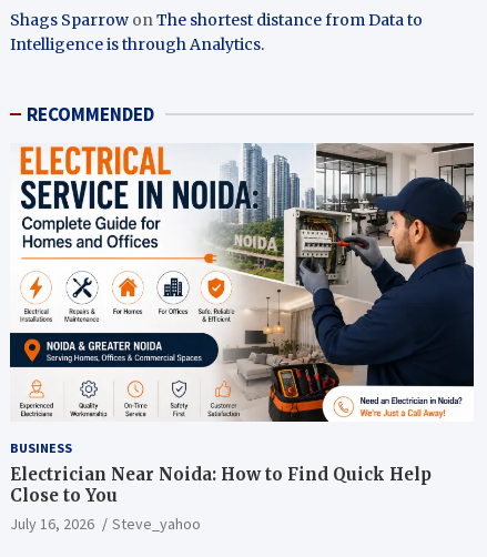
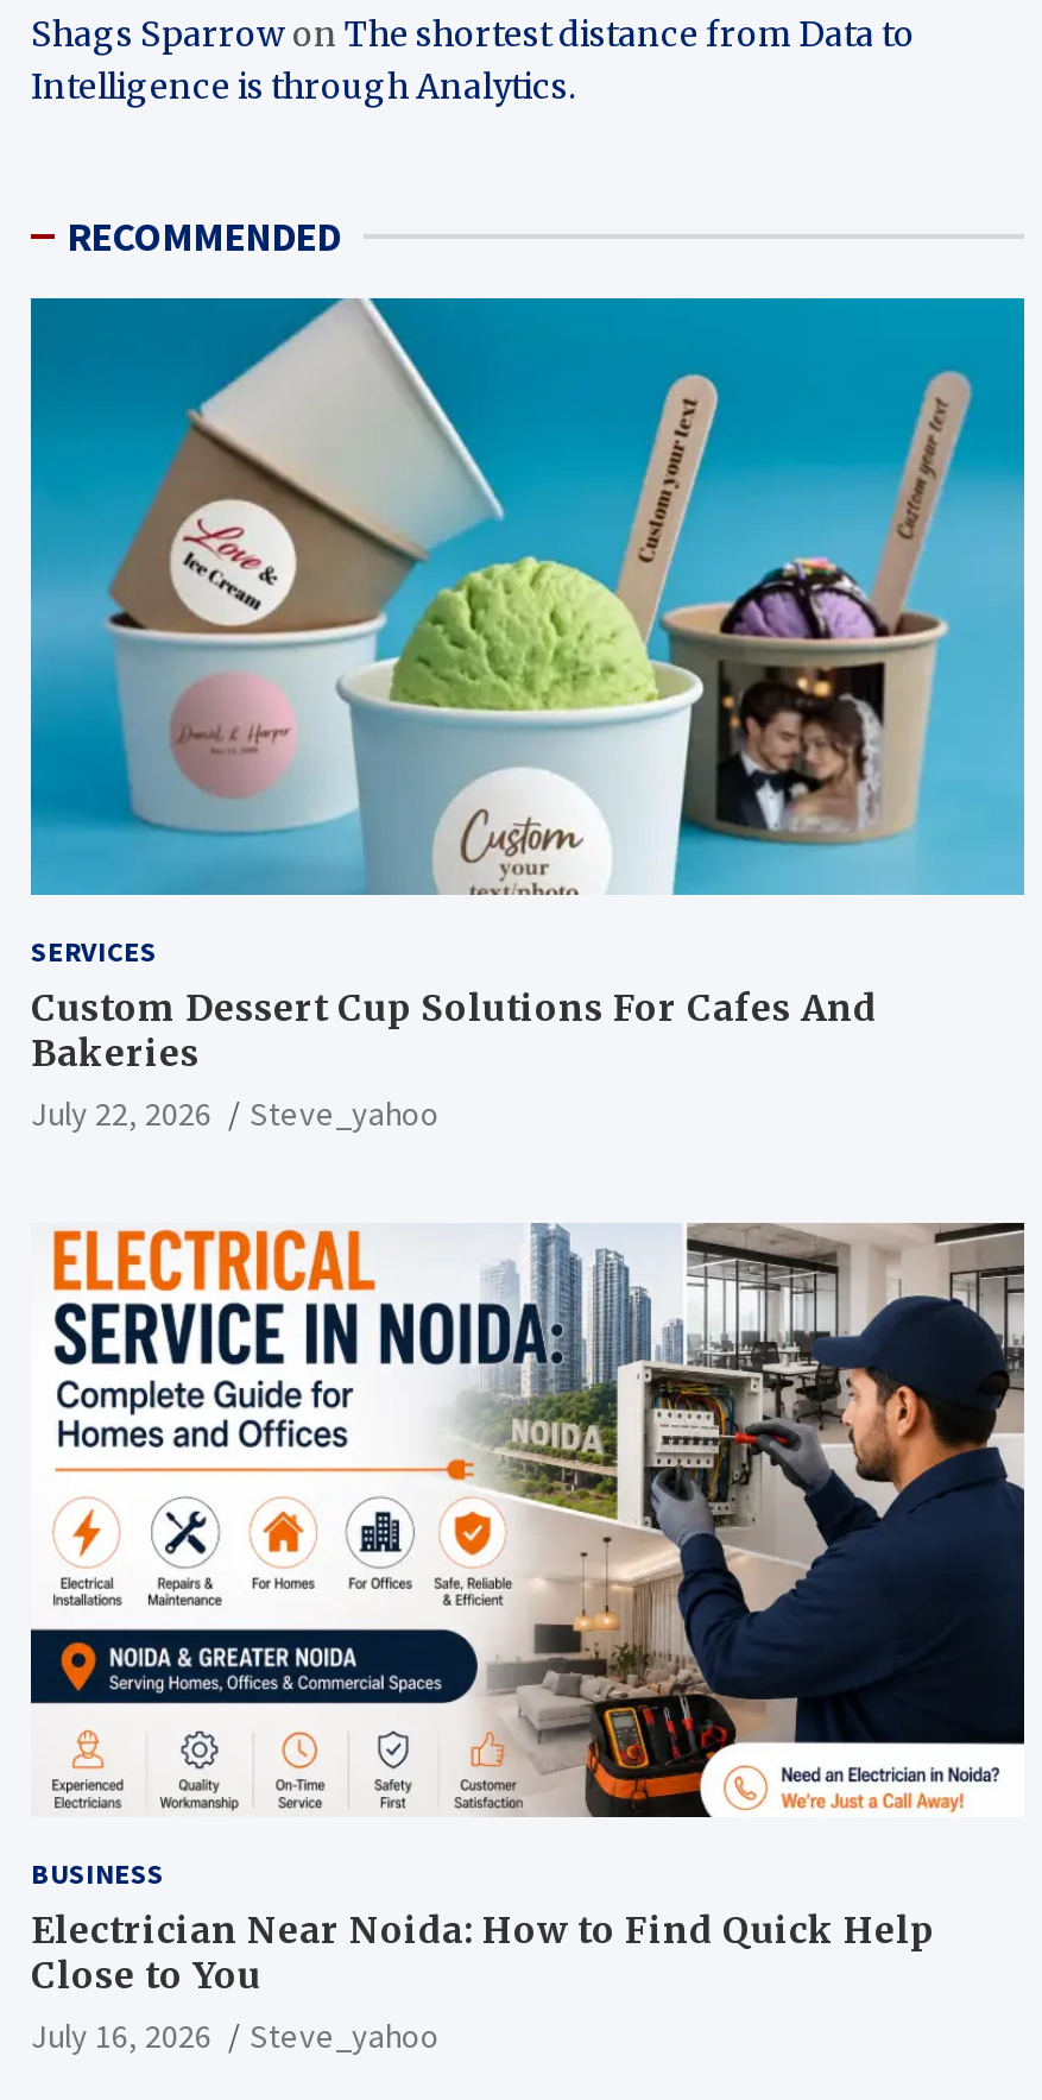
none -> [29,296,1027,1134] [image] | SERVICES | Custom Dessert Cup Solutions For Cafes And | Bakeries | July 22, 2026 | Steve_yahoo

